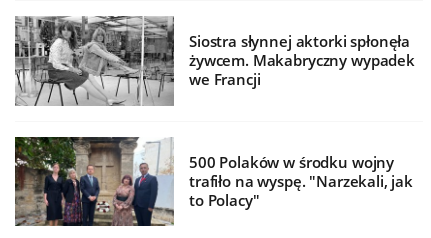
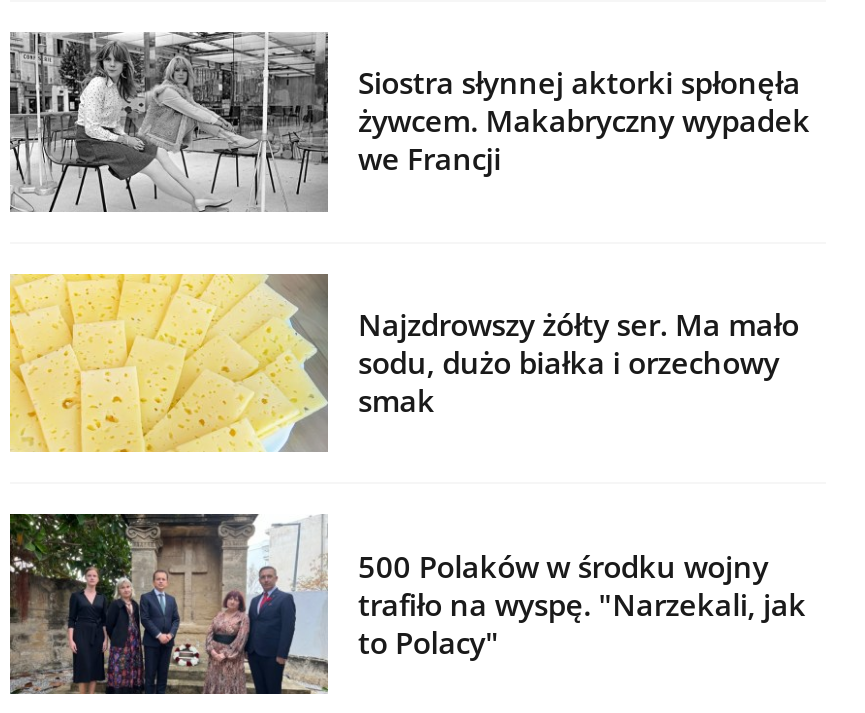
none -> [8,272,799,454] [image] | Najzdrowszy żółty ser. Ma mało | sodu, dużo białka i orzechowy | smak

